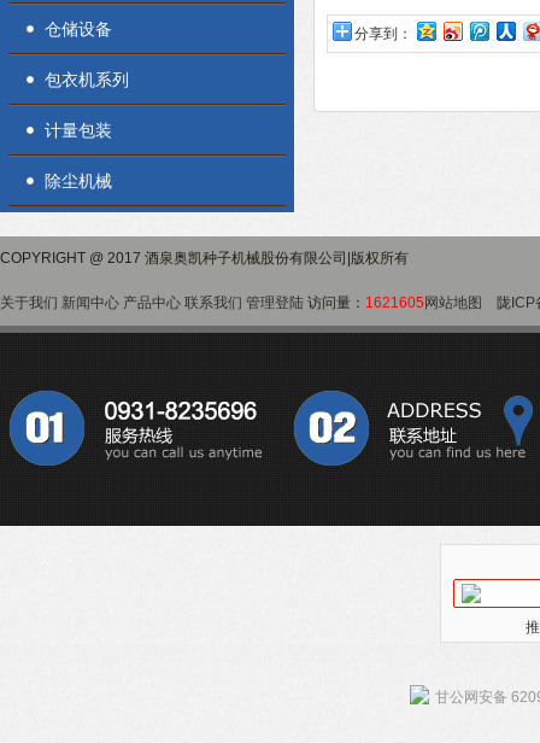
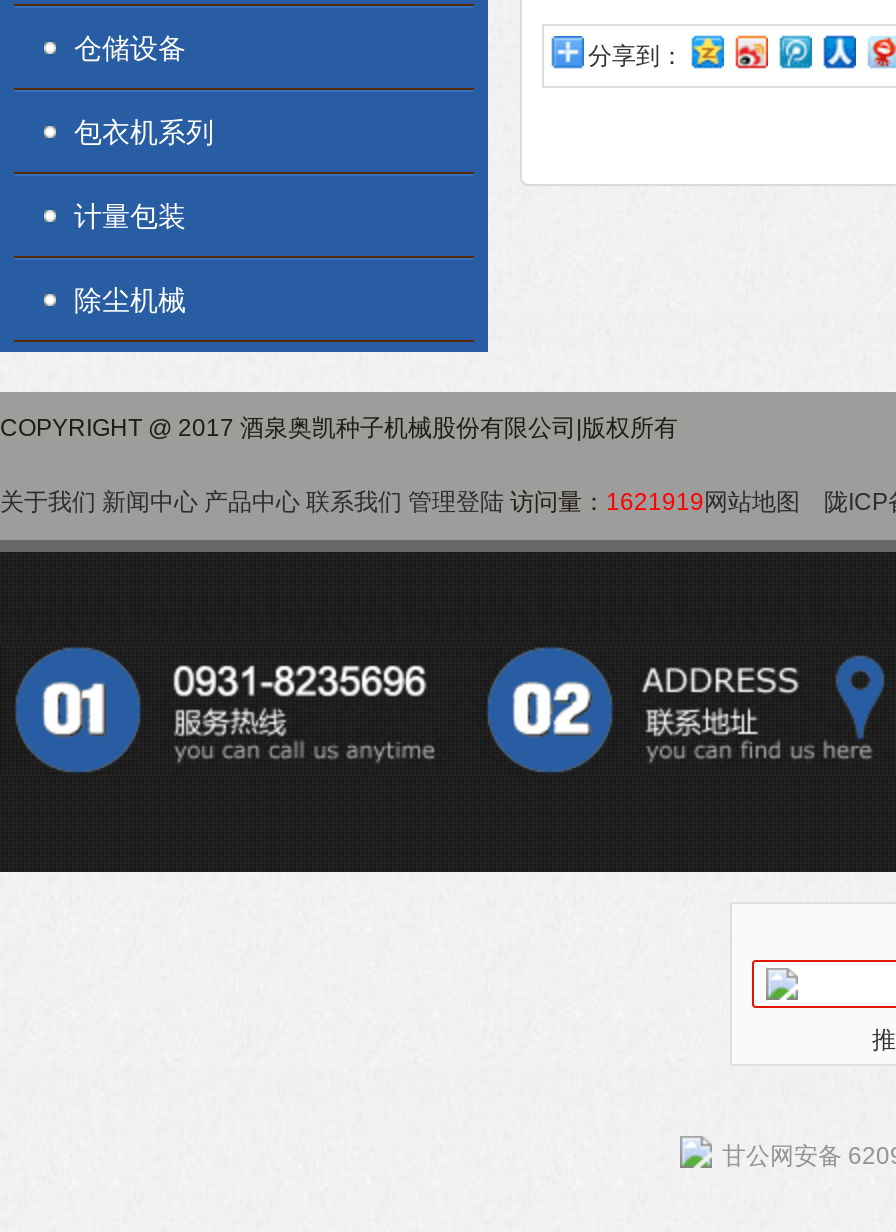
[0,294,482,311] 关于我们 新闻中心 产品中心 联系我们 管理登陆访问量：1621605网站地图 -> [0,488,800,516] 关于我们 新闻中心 产品中心 联系我们 管理登陆访问量：1621919网站地图

